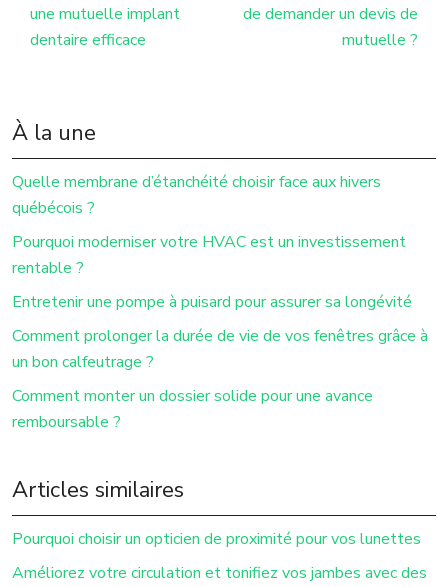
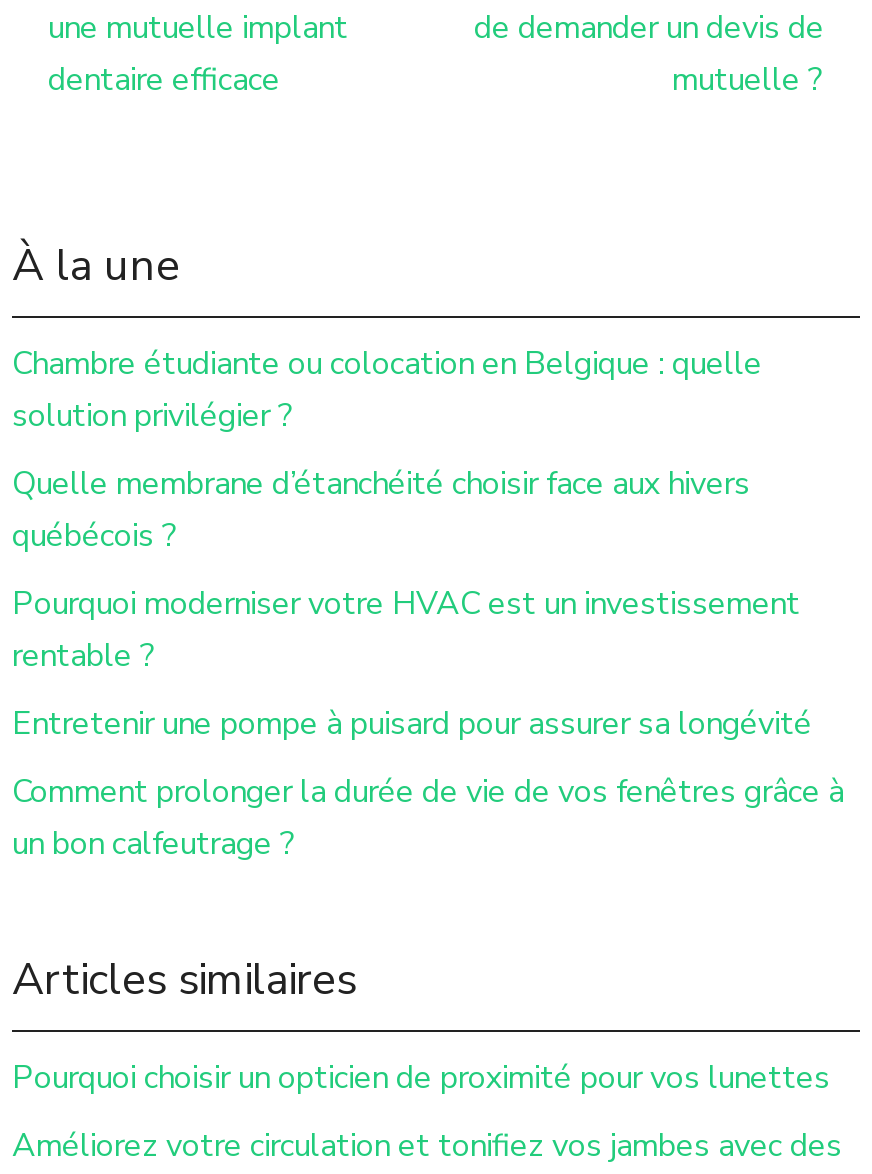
none -> [12,342,762,438] Chambre étudiante ou colocation en Belgique : quelle | solution privilégier ?
moved [12,171,428,373] -> [12,462,844,866]: Quelle membrane d’étanchéité choisir face aux hivers | québécois ? | Pourquoi moderniser votre HVAC est un investissement | rentable ? | Entretenir une pompe à puisard pour assurer sa longévité | Comment prolonger la durée de vie de vos fenêtres grâce à | un bon calfeutrage ?
[12,385,373,433] Comment monter un dossier solide pour une avance | remboursable ? -> none

